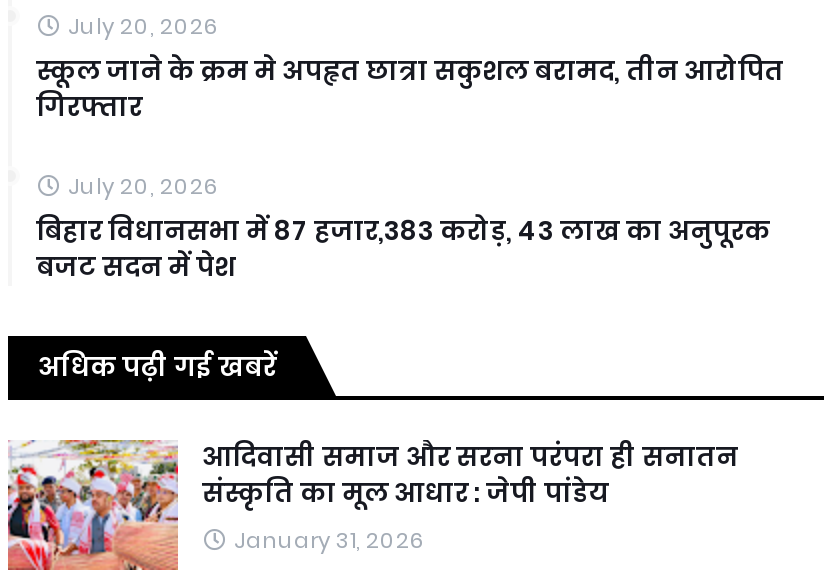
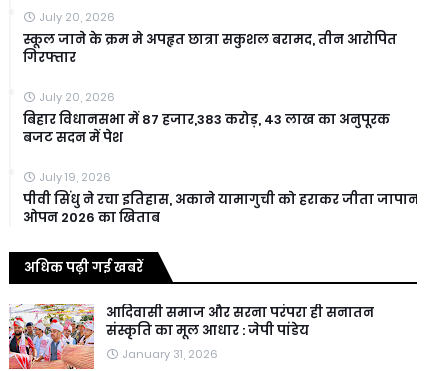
none -> [23,169,419,227] July 19, 2026 | पीवी सिंधु ने रचा इतिहास, अकाने यामागुची को हराकर जीता जापान | ओपन 2026 का खिताब

